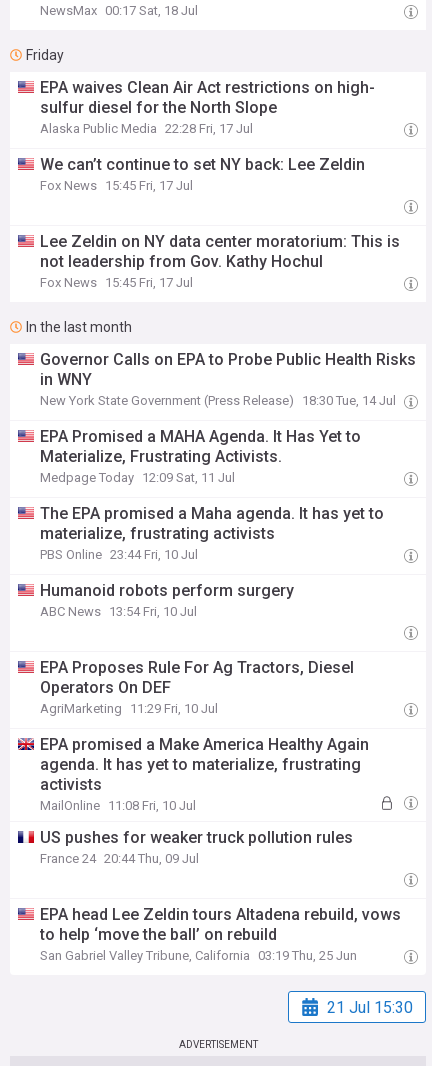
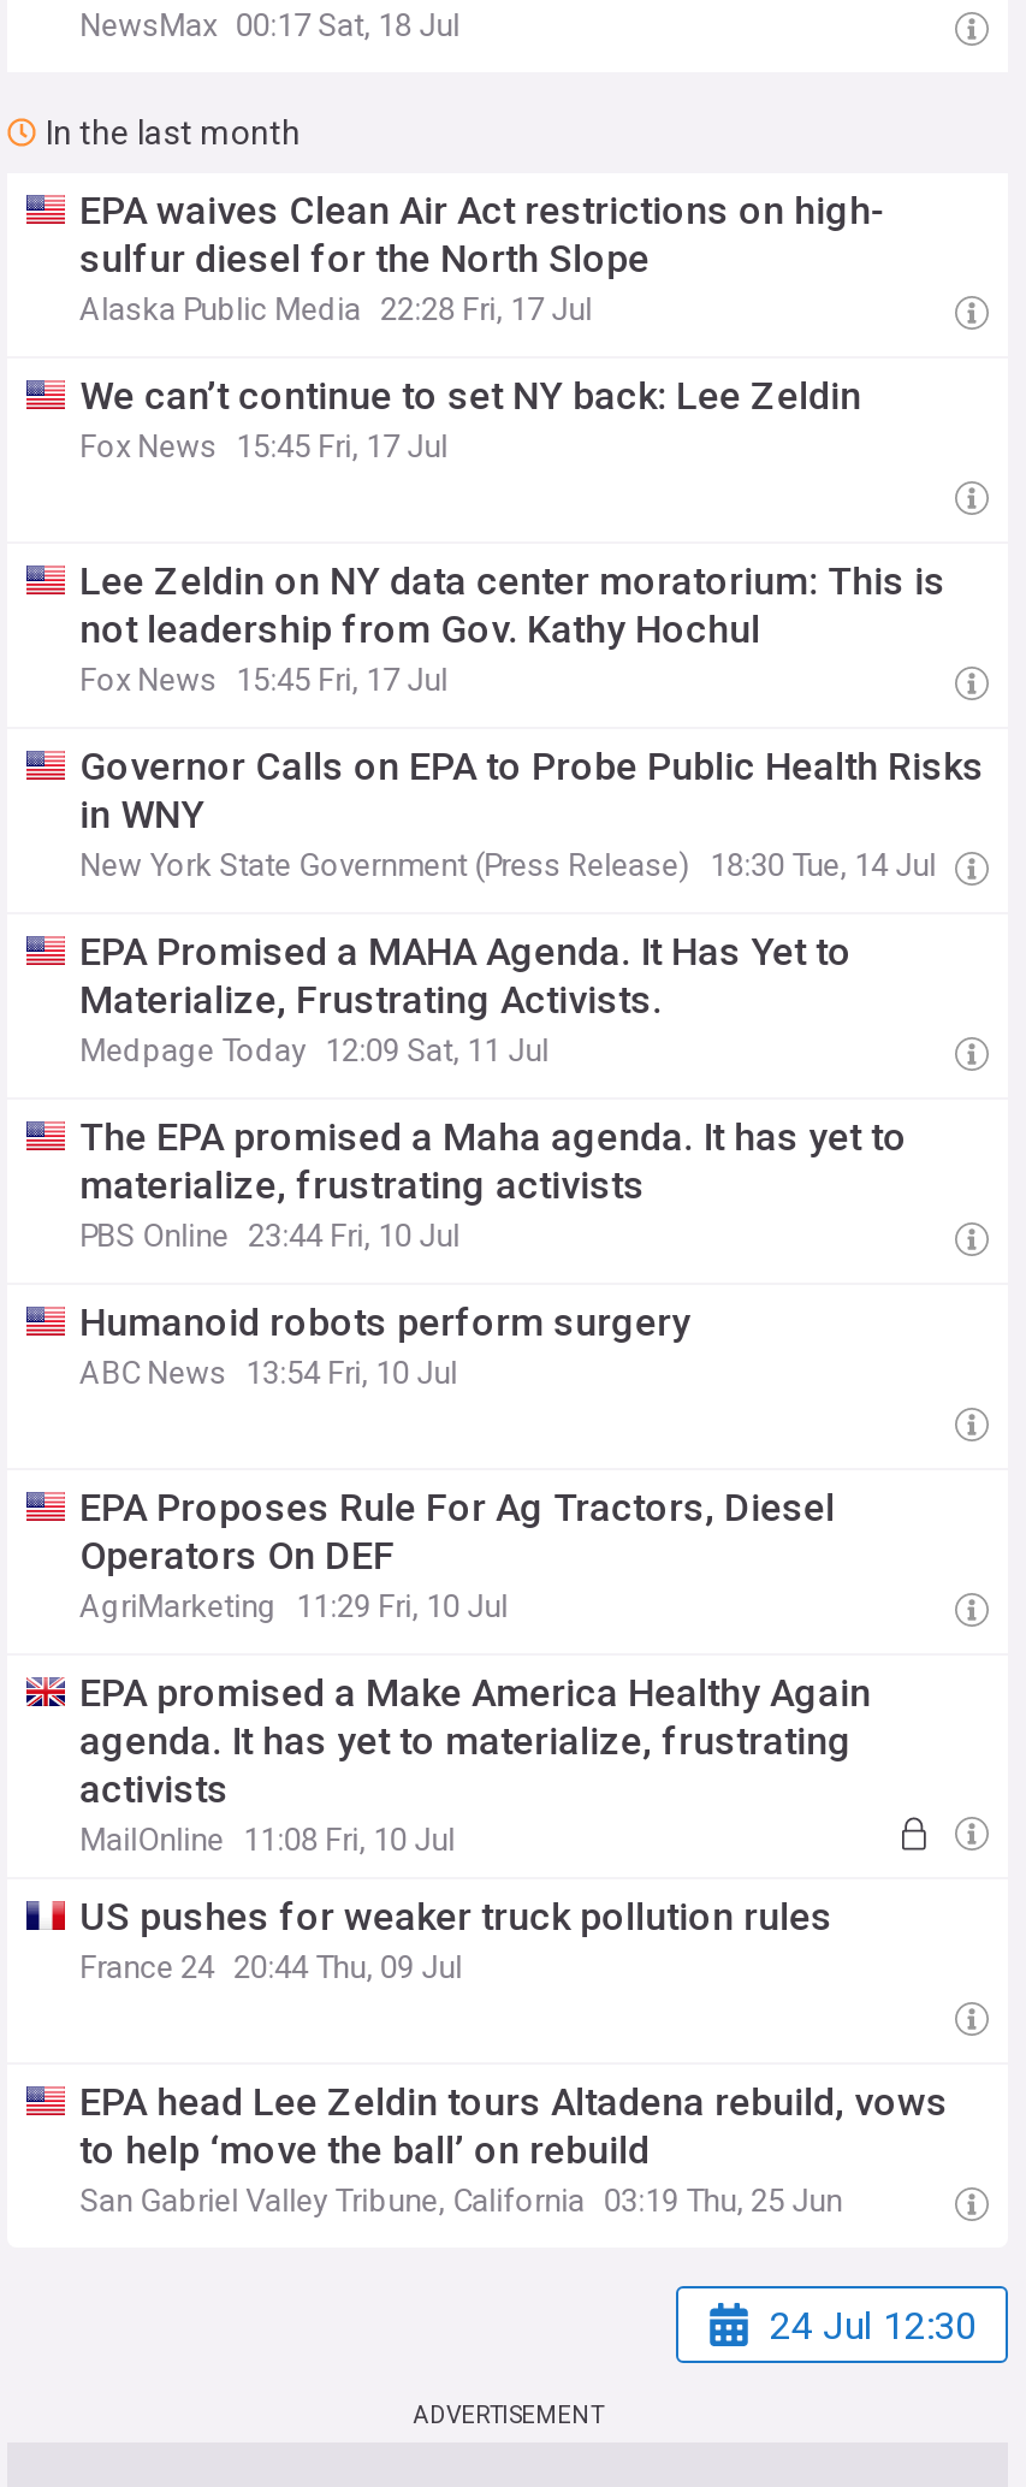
[26,47,64,63] Friday -> none
moved [26,319,132,335] -> [46,113,301,152]: In the last month
[327,997,413,1016] 21 Jul 15:30 -> [770,2302,977,2347] 24 Jul 12:30

